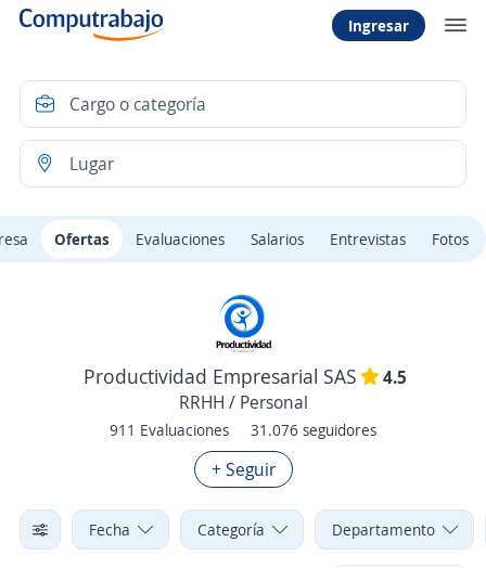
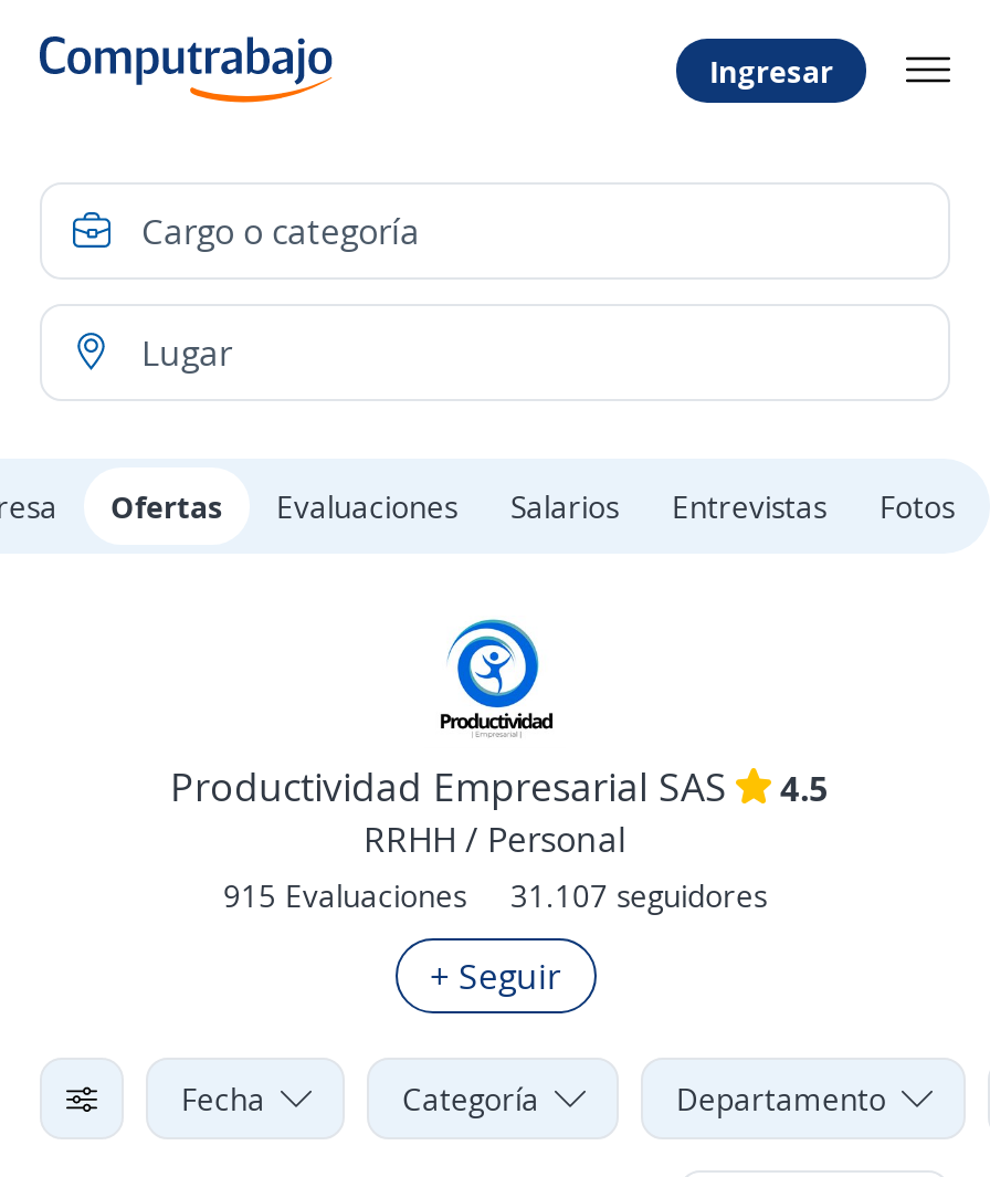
[110,419,229,440] 911 Evaluaciones -> [223,874,466,916] 915 Evaluaciones
[251,419,376,440] 31.076 seguidores -> [510,874,767,916] 31.107 seguidores

